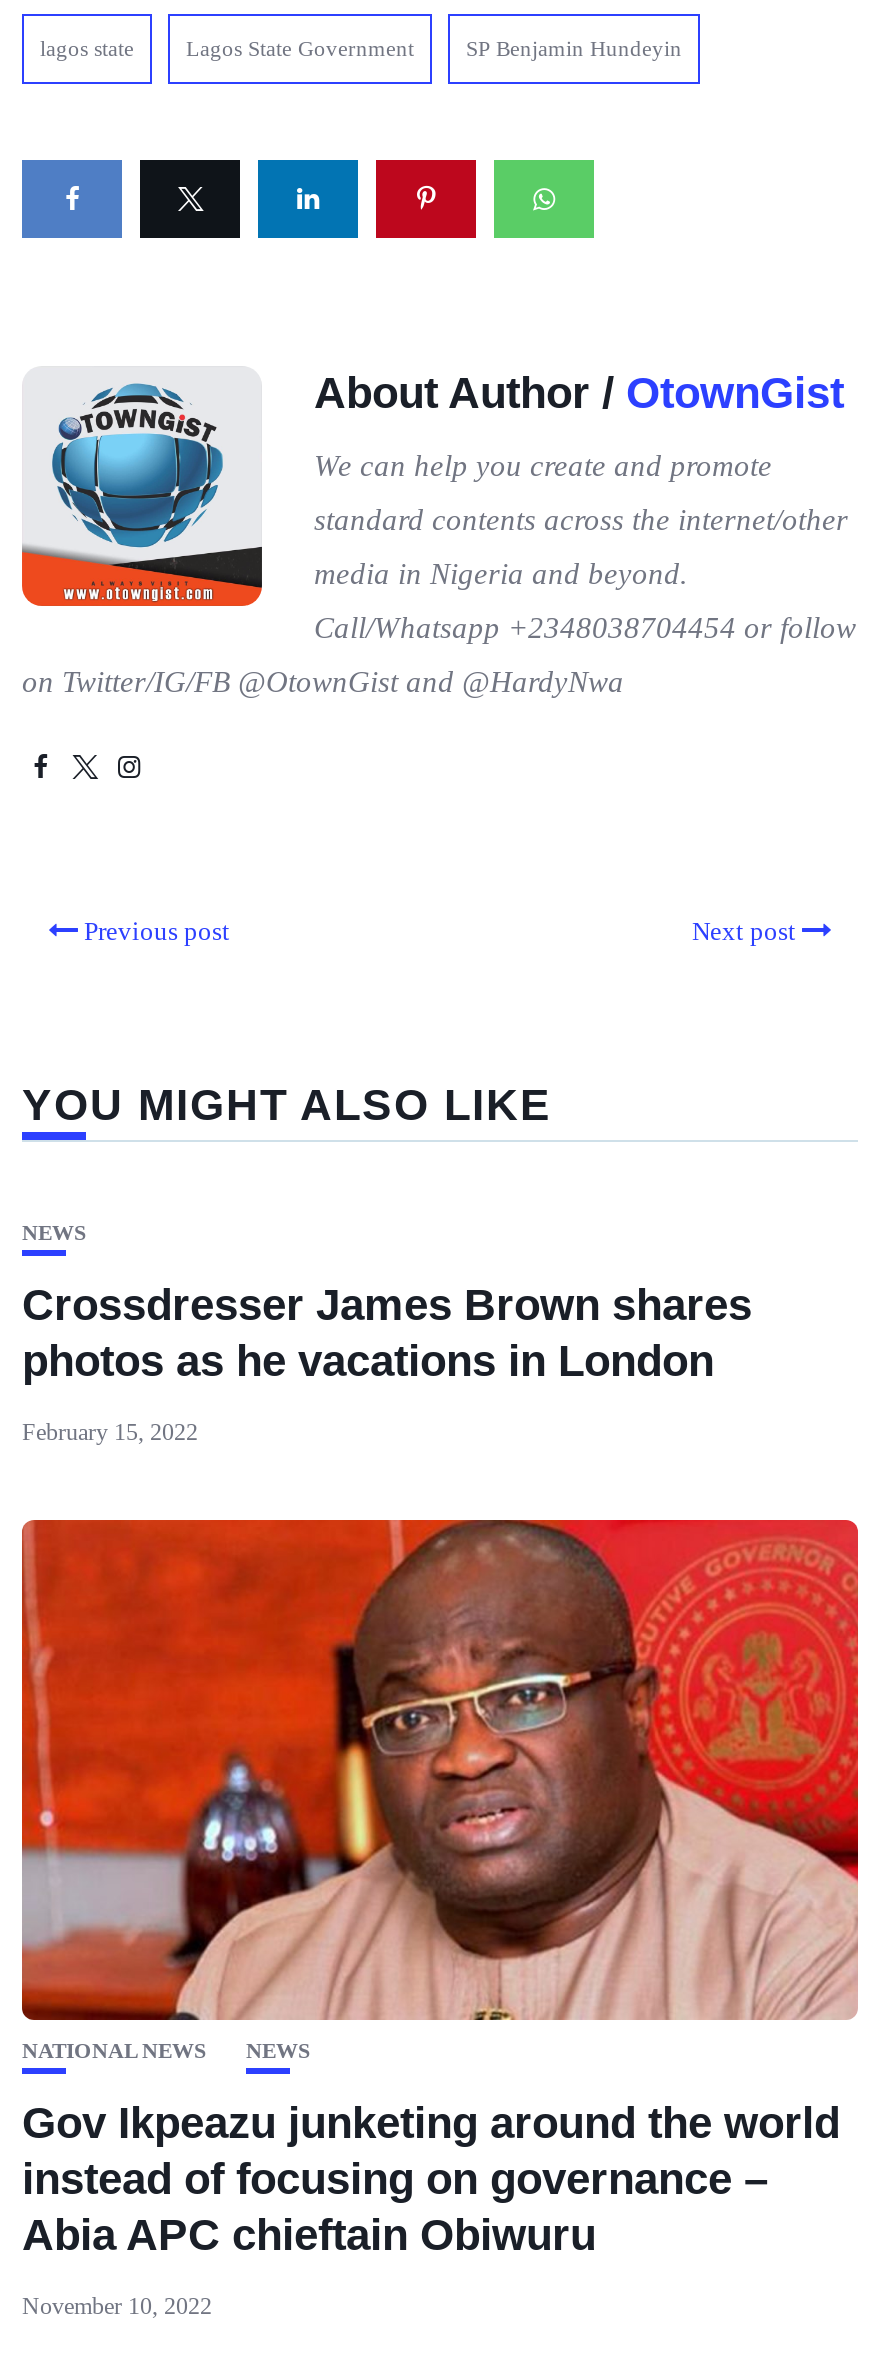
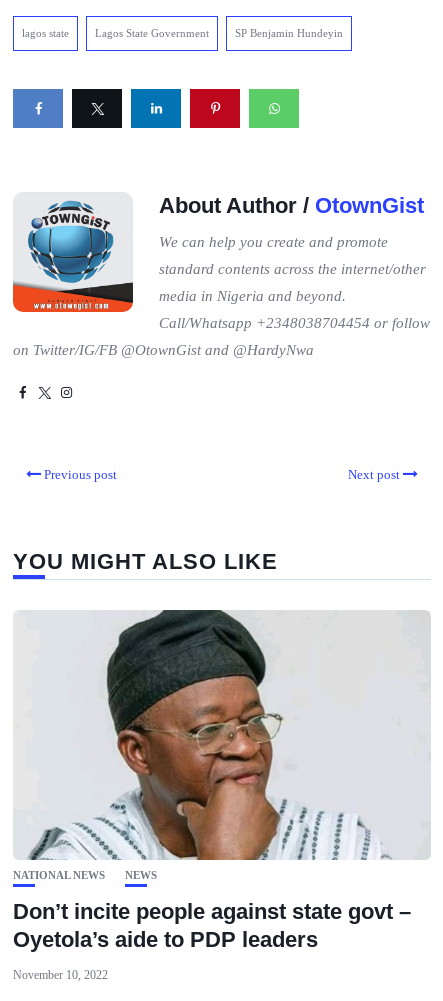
[22,1220,752,1446] NEWS | Crossdresser James Brown shares | photos as he vacations in London | February 15, 2022 -> none
[20,1518,860,2260] [image] | Gov Ikpeazu junketing around the world | instead of focusing on governance – | Abia APC chieftain Obiwuru -> [13,609,431,952] [image] | Don’t incite people against state govt – | Oyetola’s aide to PDP leaders

